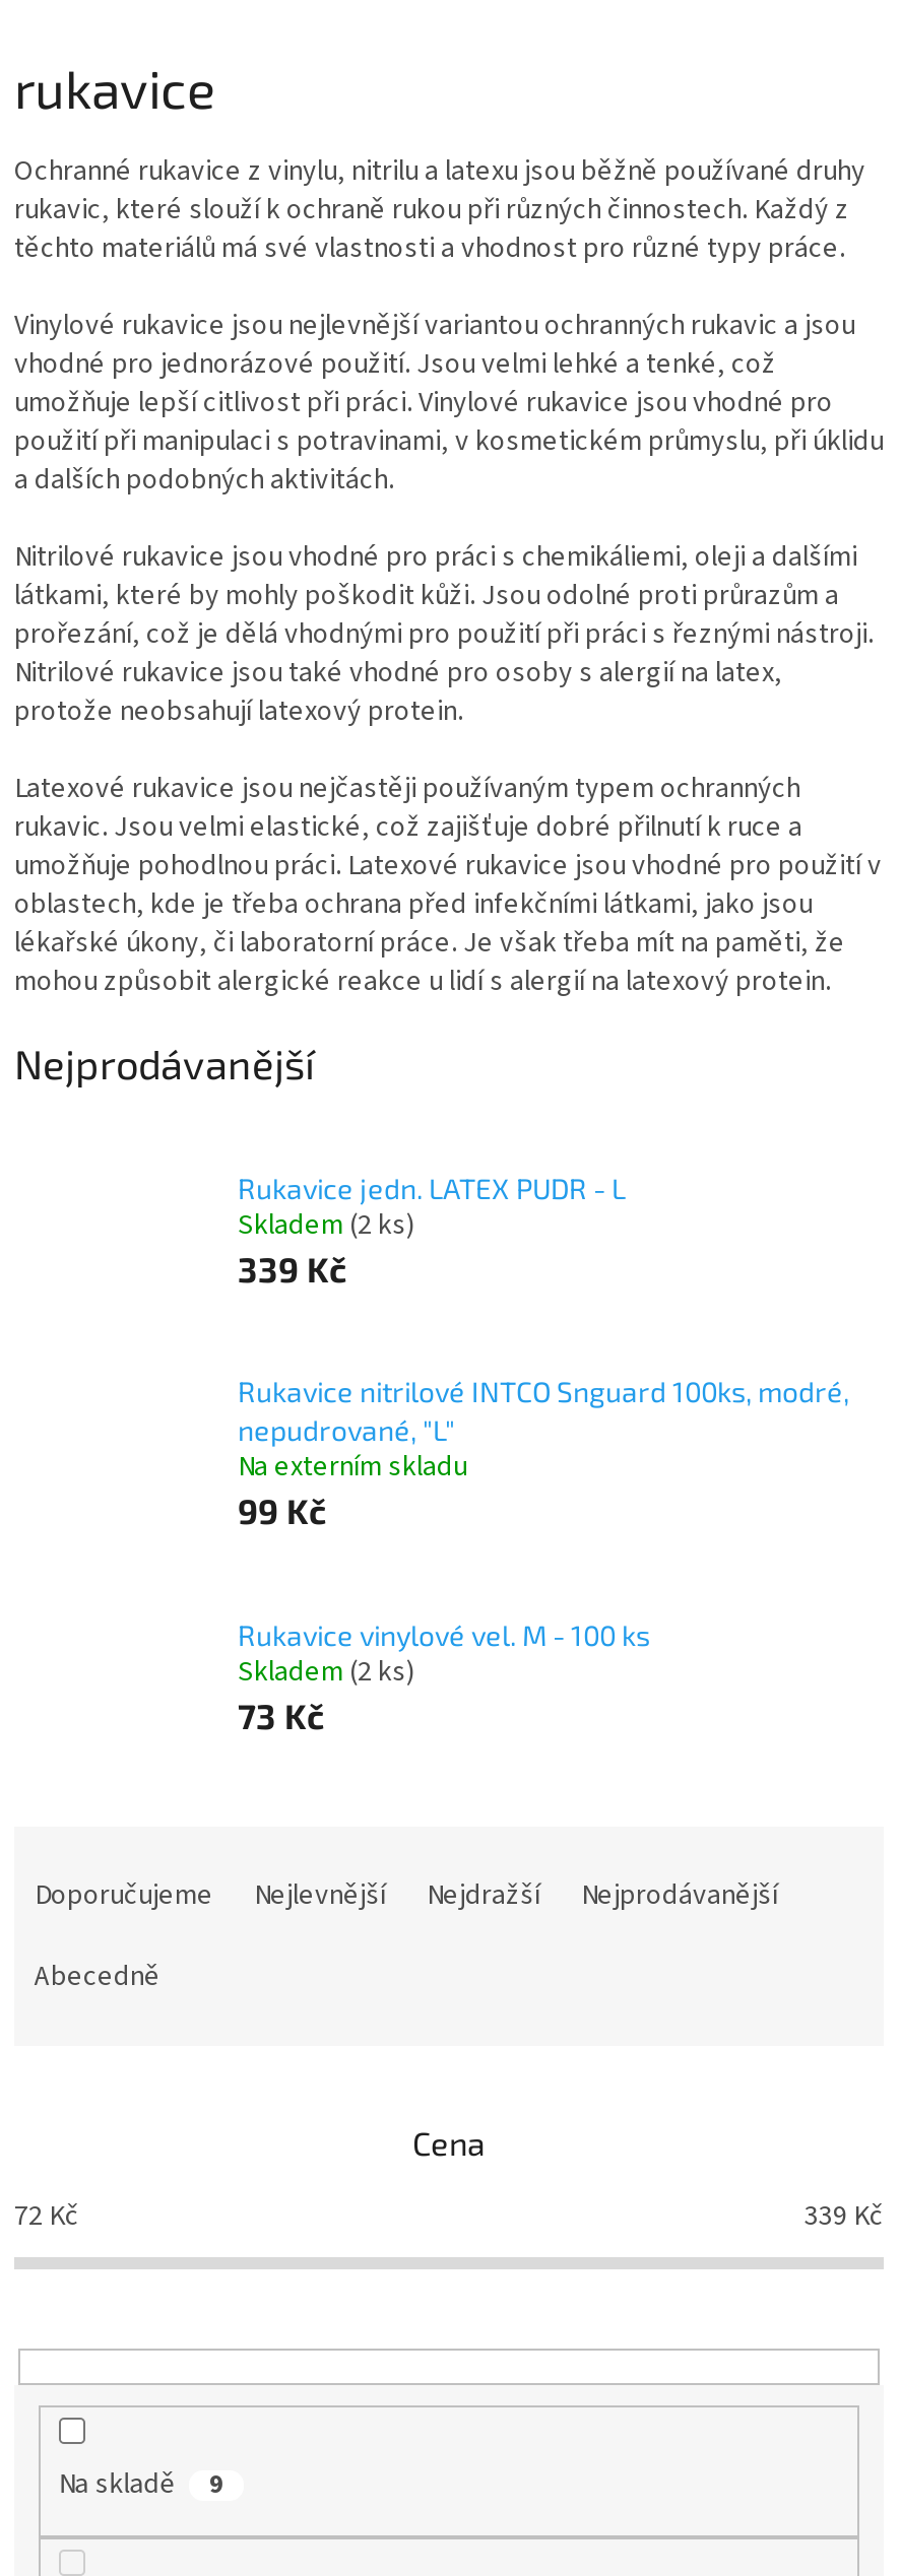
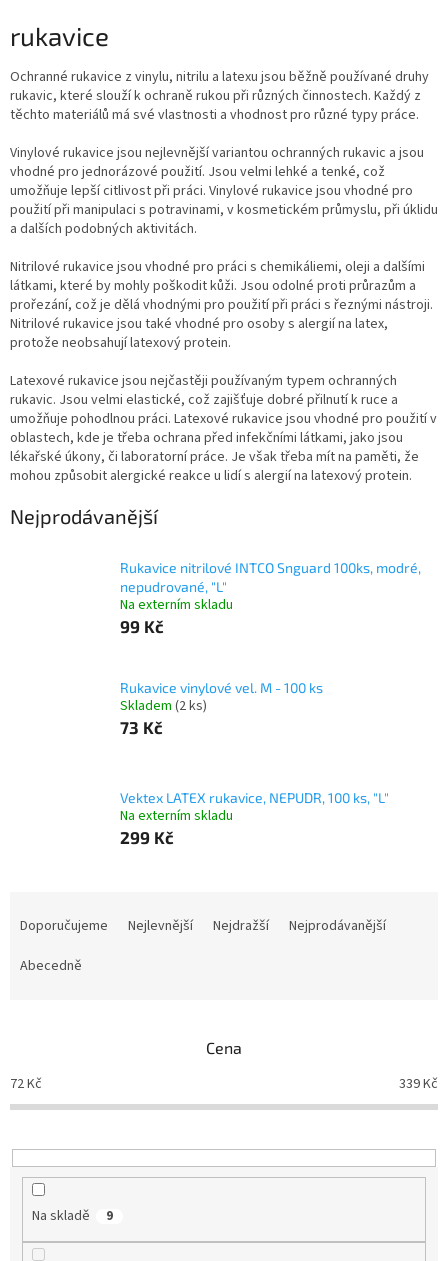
[238,1171,626,1288] Rukavice jedn. LATEX PUDR - L | Skladem (2 ks) | 339 Kč -> none
moved [238,1375,849,1735] -> [120,559,421,737]: Rukavice nitrilové INTCO Snguard 100ks, modré, | nepudrované, "L" | Na externím skladu | 99 Kč | Rukavice vinylové vel. M - 100 ks | Skladem (2 ks) | 73 Kč
none -> [120,789,389,847] Vektex LATEX rukavice, NEPUDR, 100 ks, "L" | Na externím skladu | 299 Kč

